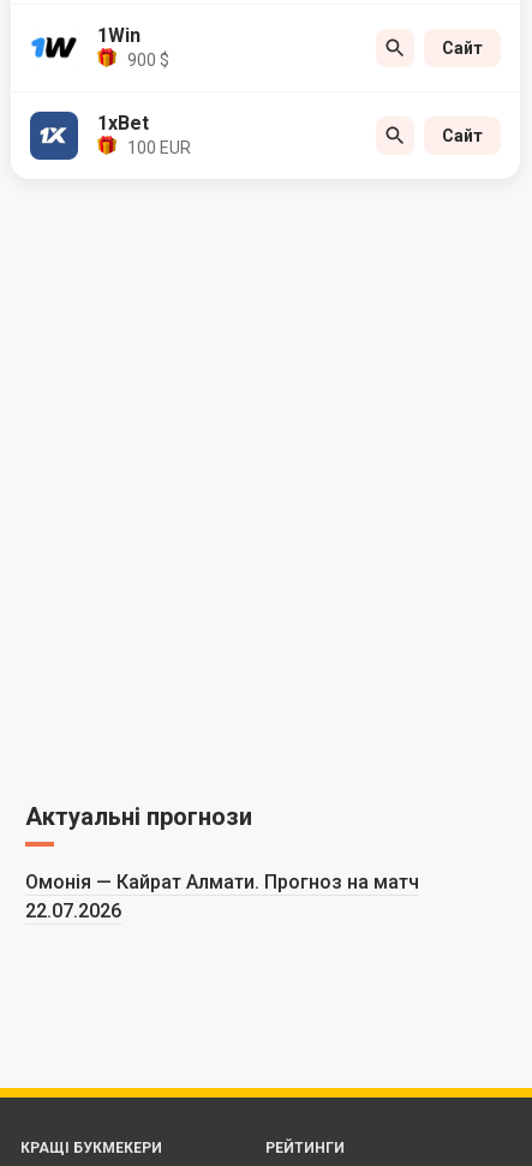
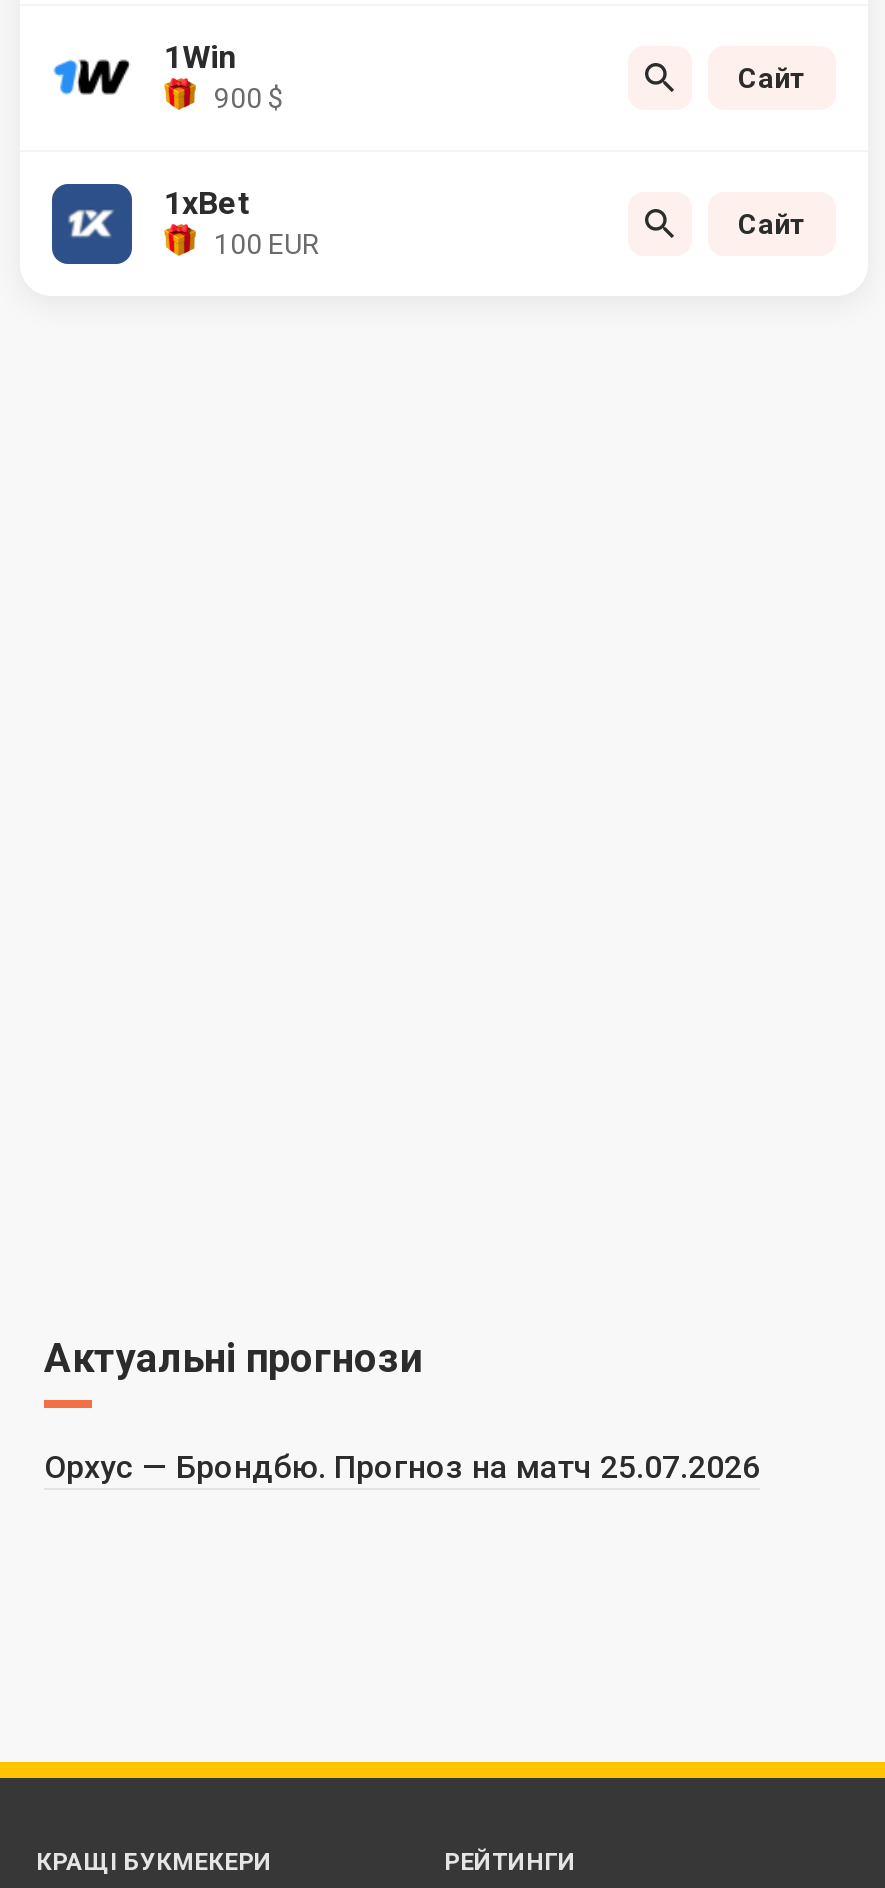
[25,870,419,922] Омонія — Кайрат Алмати. Прогноз на матч | 22.07.2026 -> [44,1447,760,1485] Орхус — Брондбю. Прогноз на матч 25.07.2026

